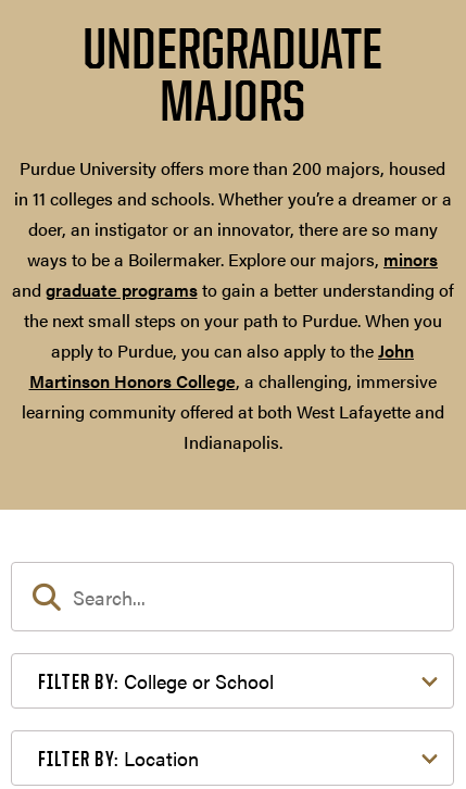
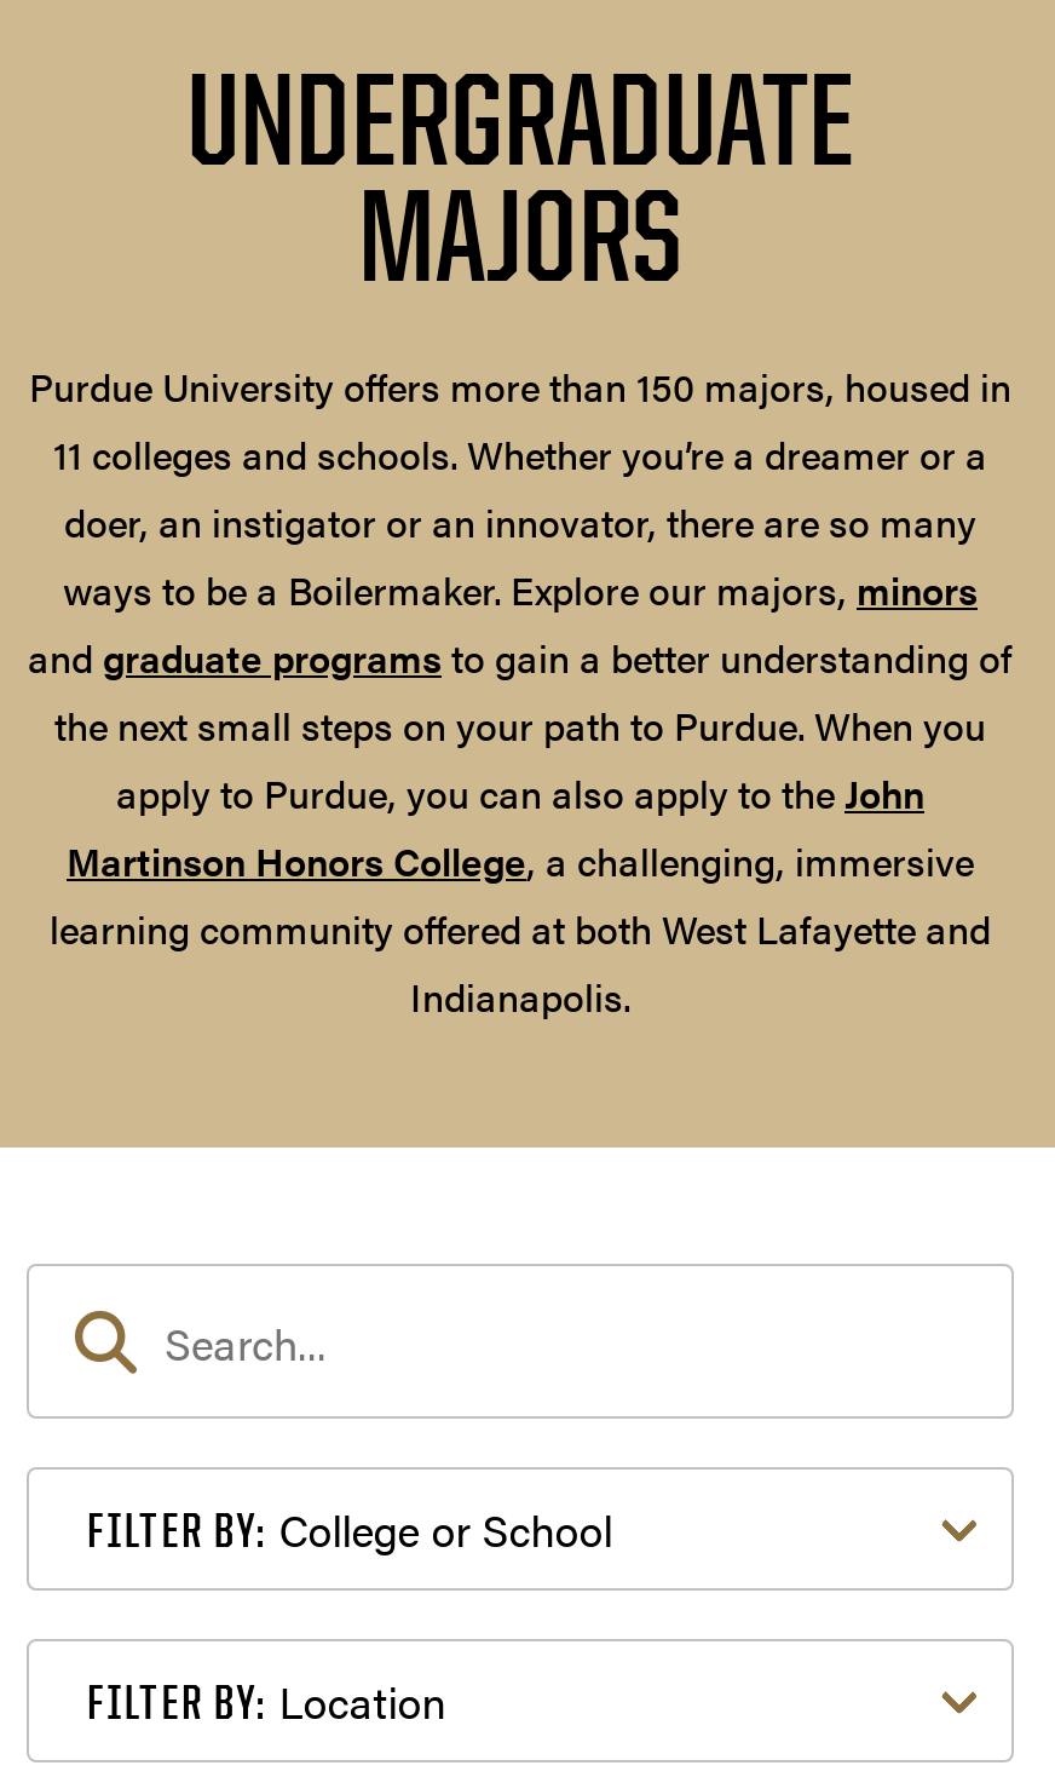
[14,156,451,211] Purdue University offers more than 200 majors, housed | in 11 colleges and schools. Whether you’re a dreamer or a -> [29,359,1011,482] Purdue University offers more than 150 majors, housed in | 11 colleges and schools. Whether you’re a dreamer or a

